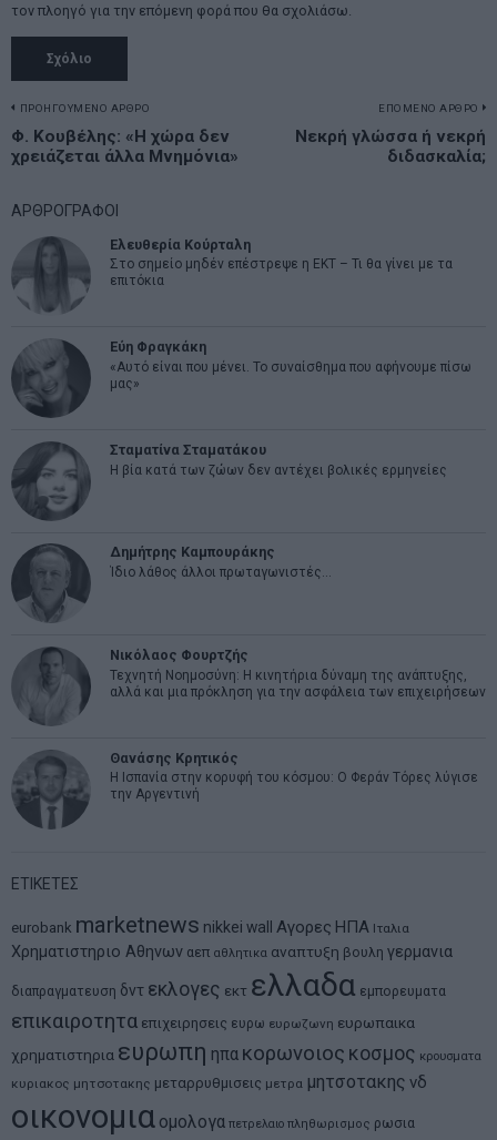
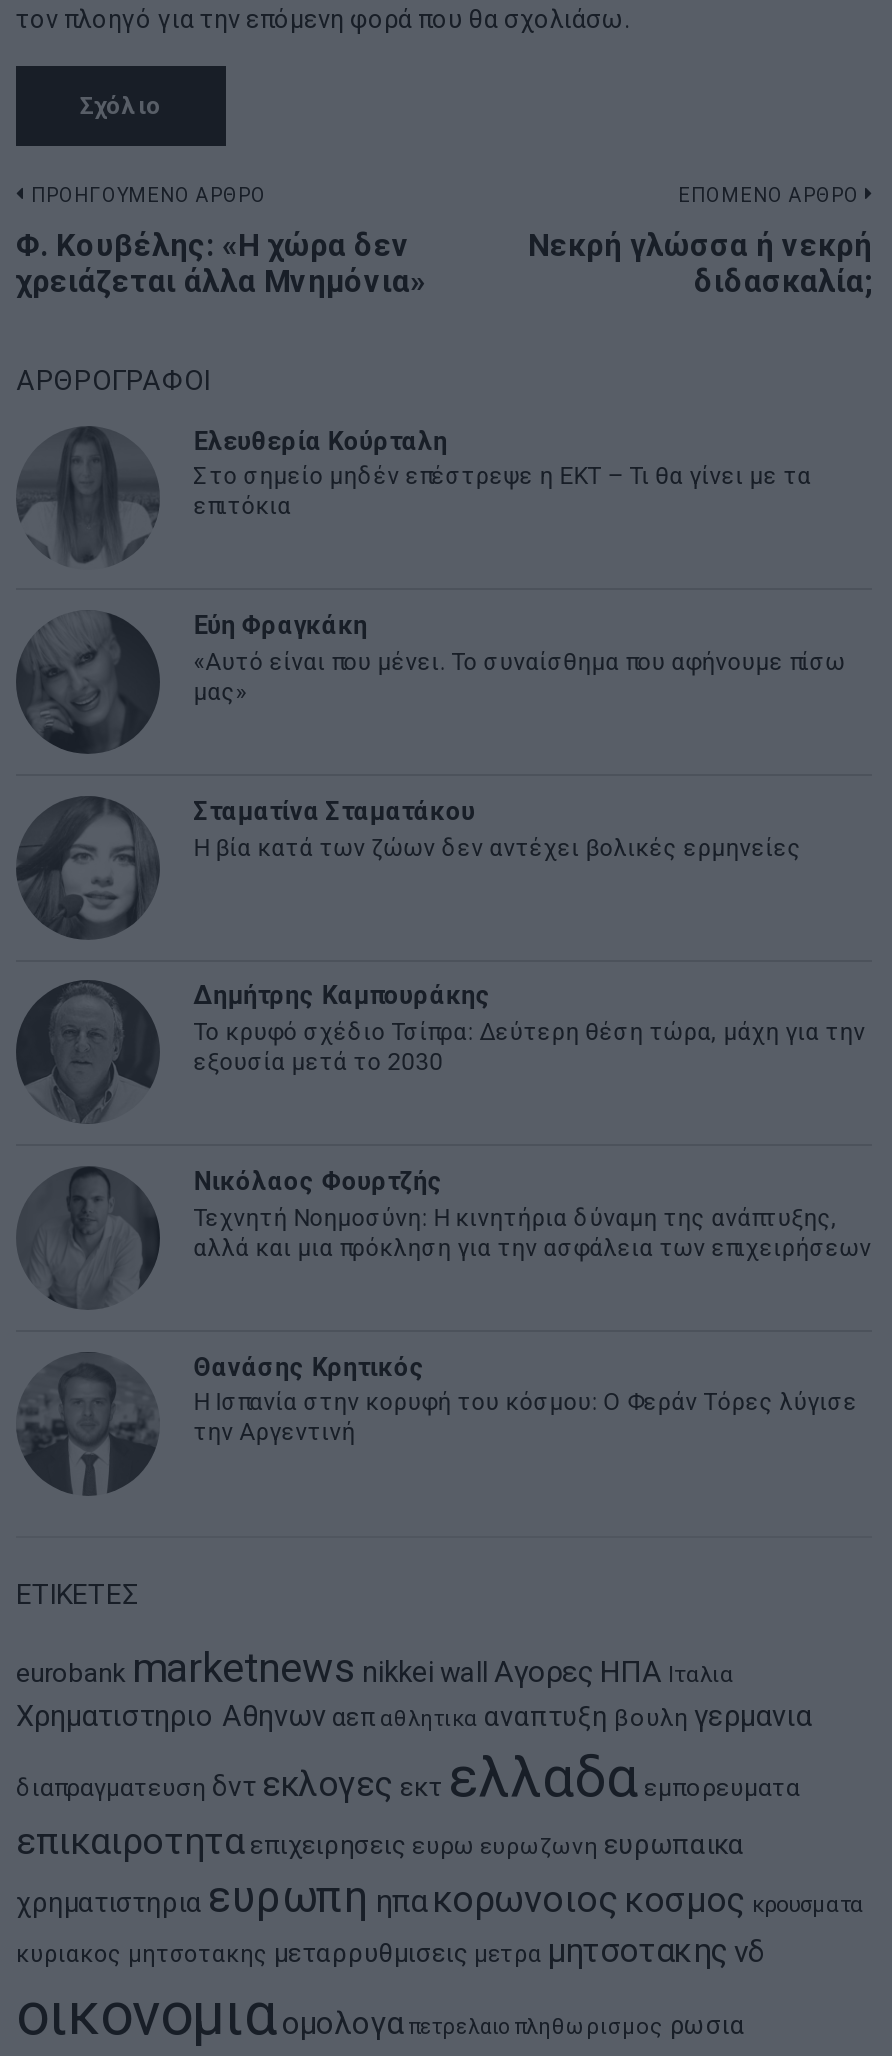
[110,565,331,580] Ίδιο λάθος άλλοι πρωταγωνιστές… -> [194,1018,866,1076] Το κρυφό σχέδιο Τσίπρα: Δεύτερη θέση τώρα, μάχη για την | εξουσία μετά το 2030

